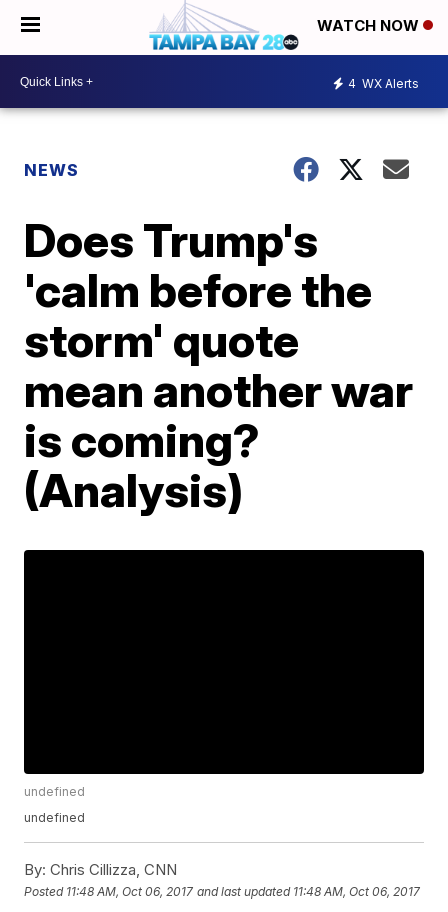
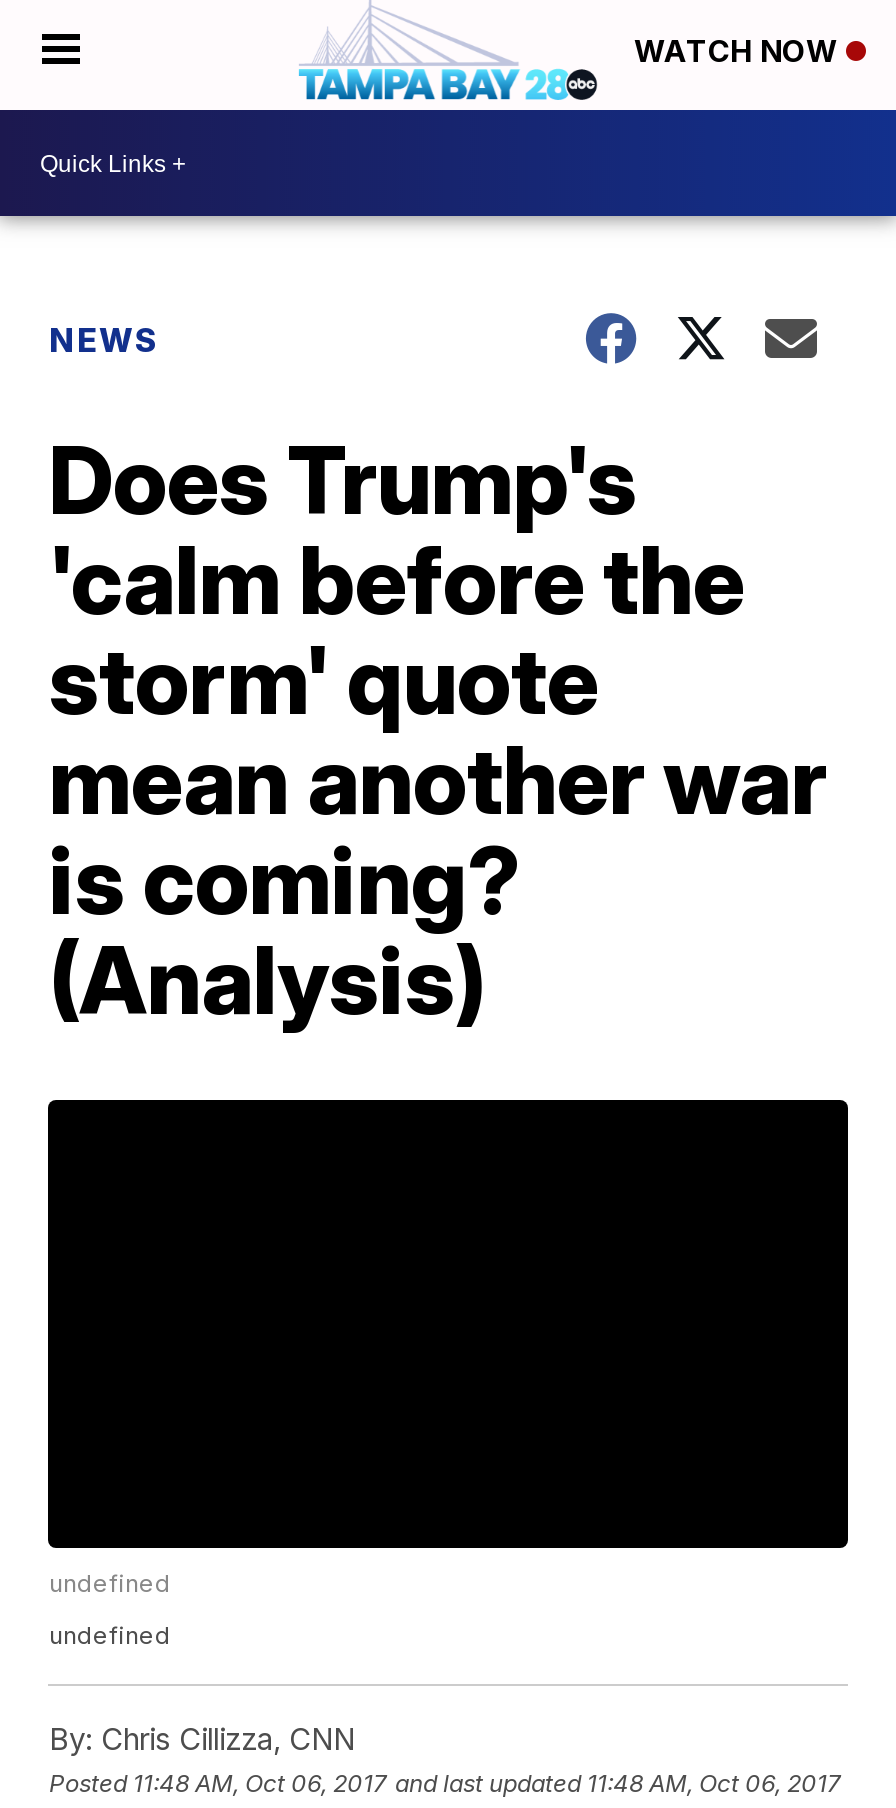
[348,75,419,90] 4 WX Alerts -> none

